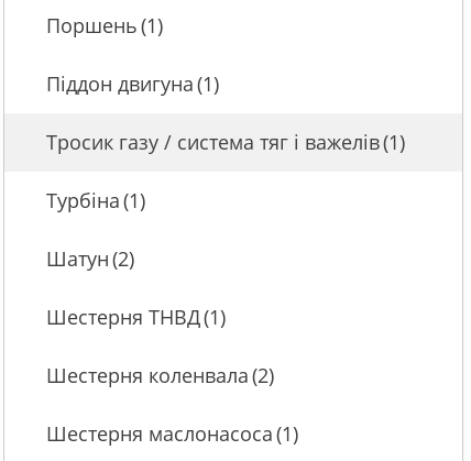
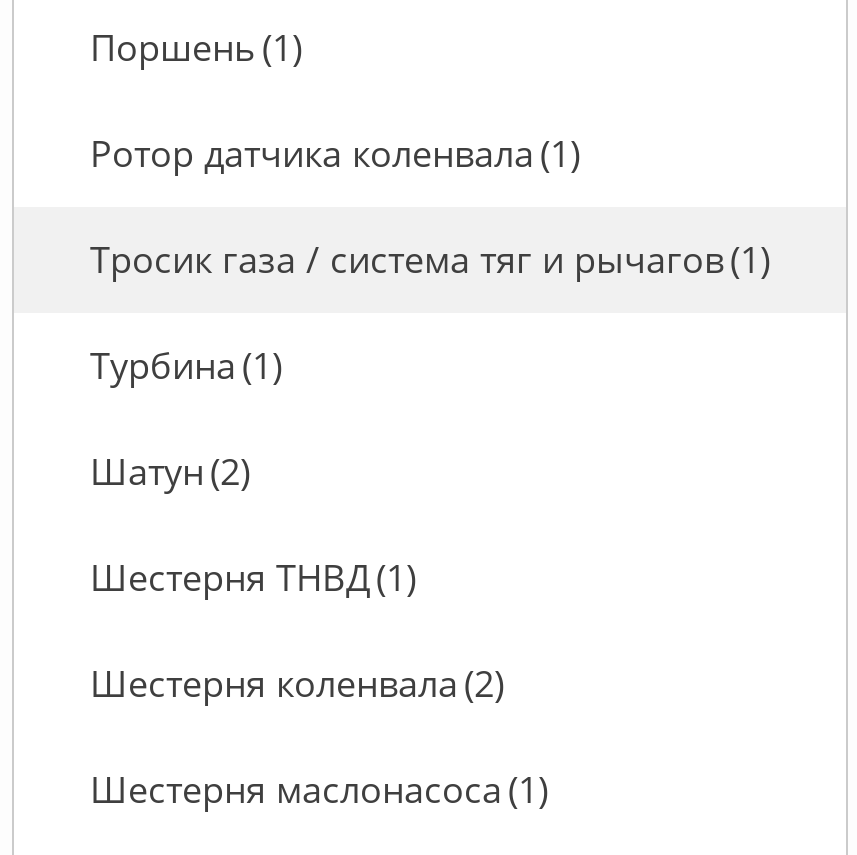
[46,71,219,97] Піддон двигуна (1) -> [90,129,580,177] Ротор датчика коленвала (1)
[46,129,405,155] Тросик газу / система тяг і важелів (1) -> [90,235,770,283] Тросик газа / система тяг и рычагов (1)
[46,187,145,214] Турбіна (1) -> [90,341,282,389] Турбина (1)

